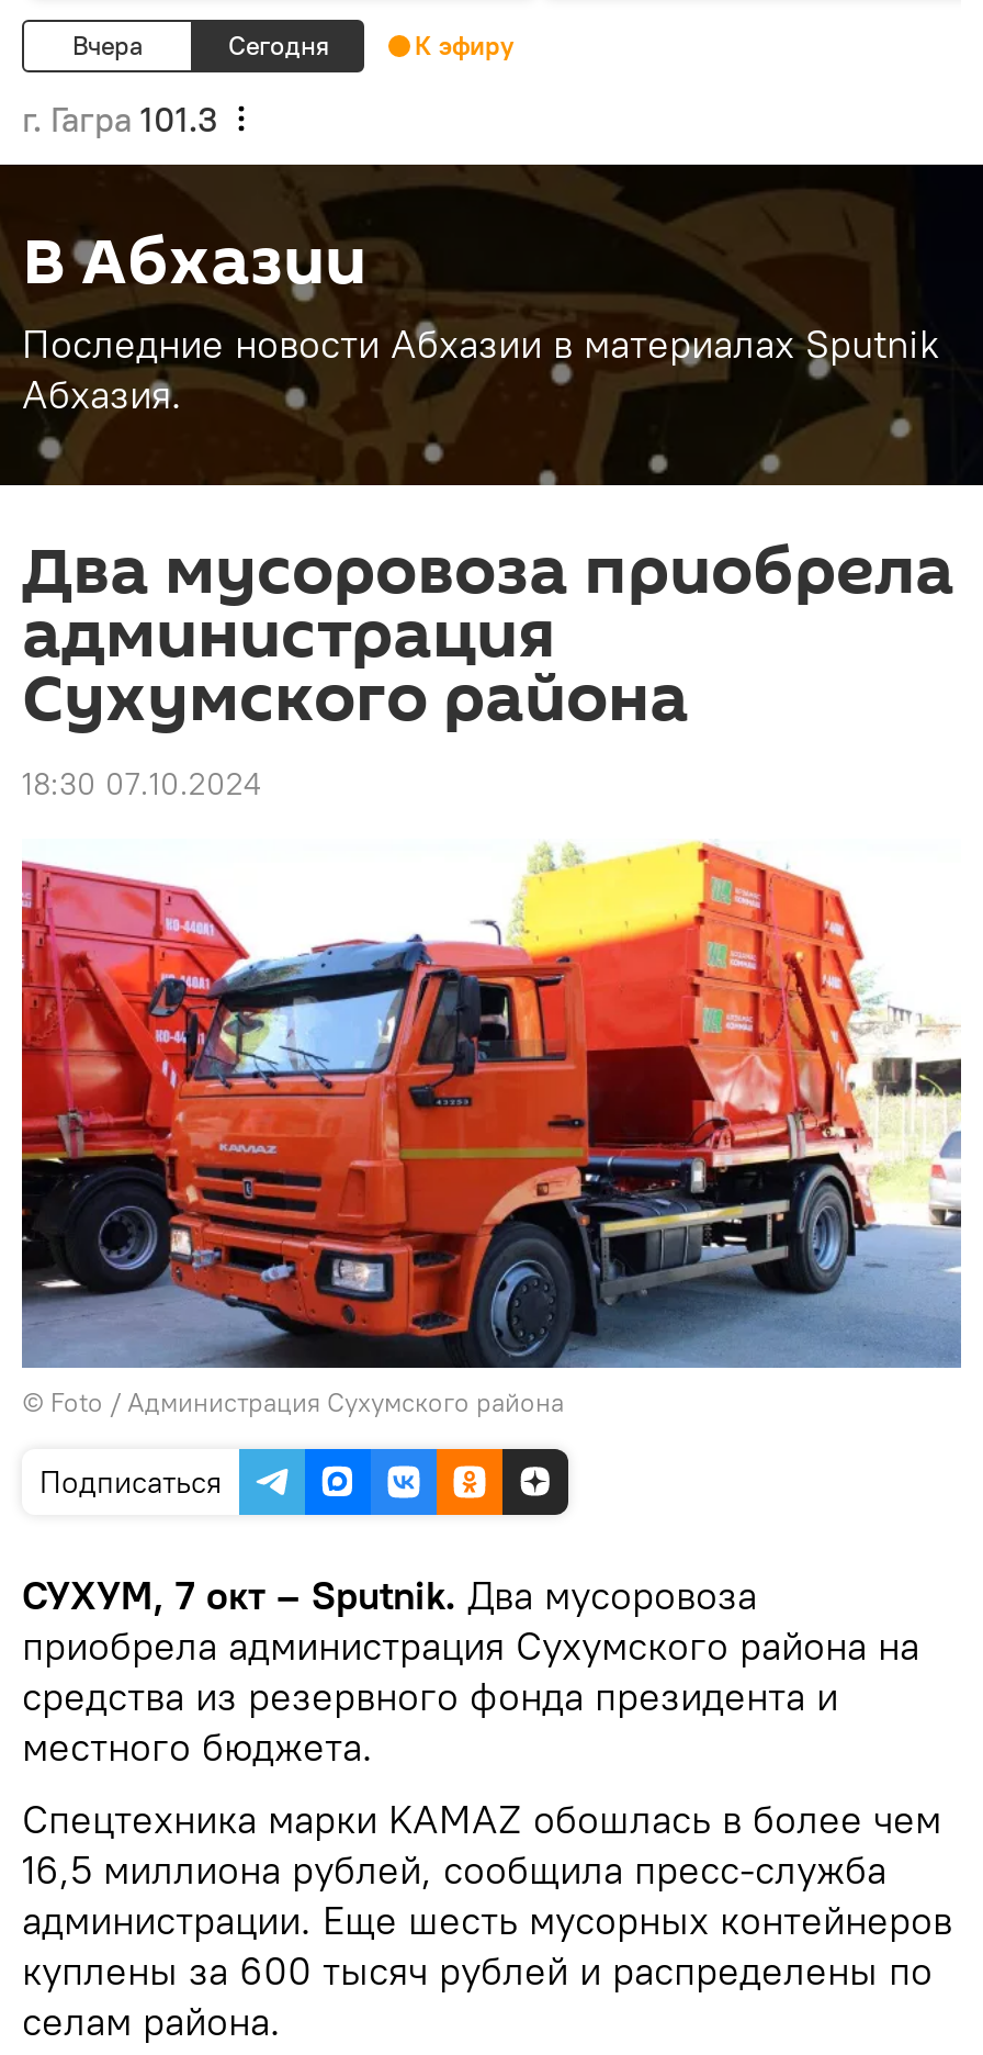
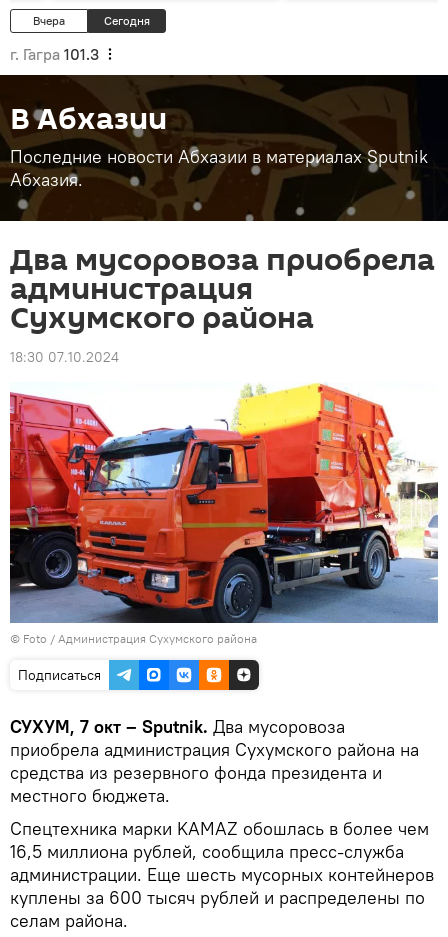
[415,29,513,61] К эфиру -> none

